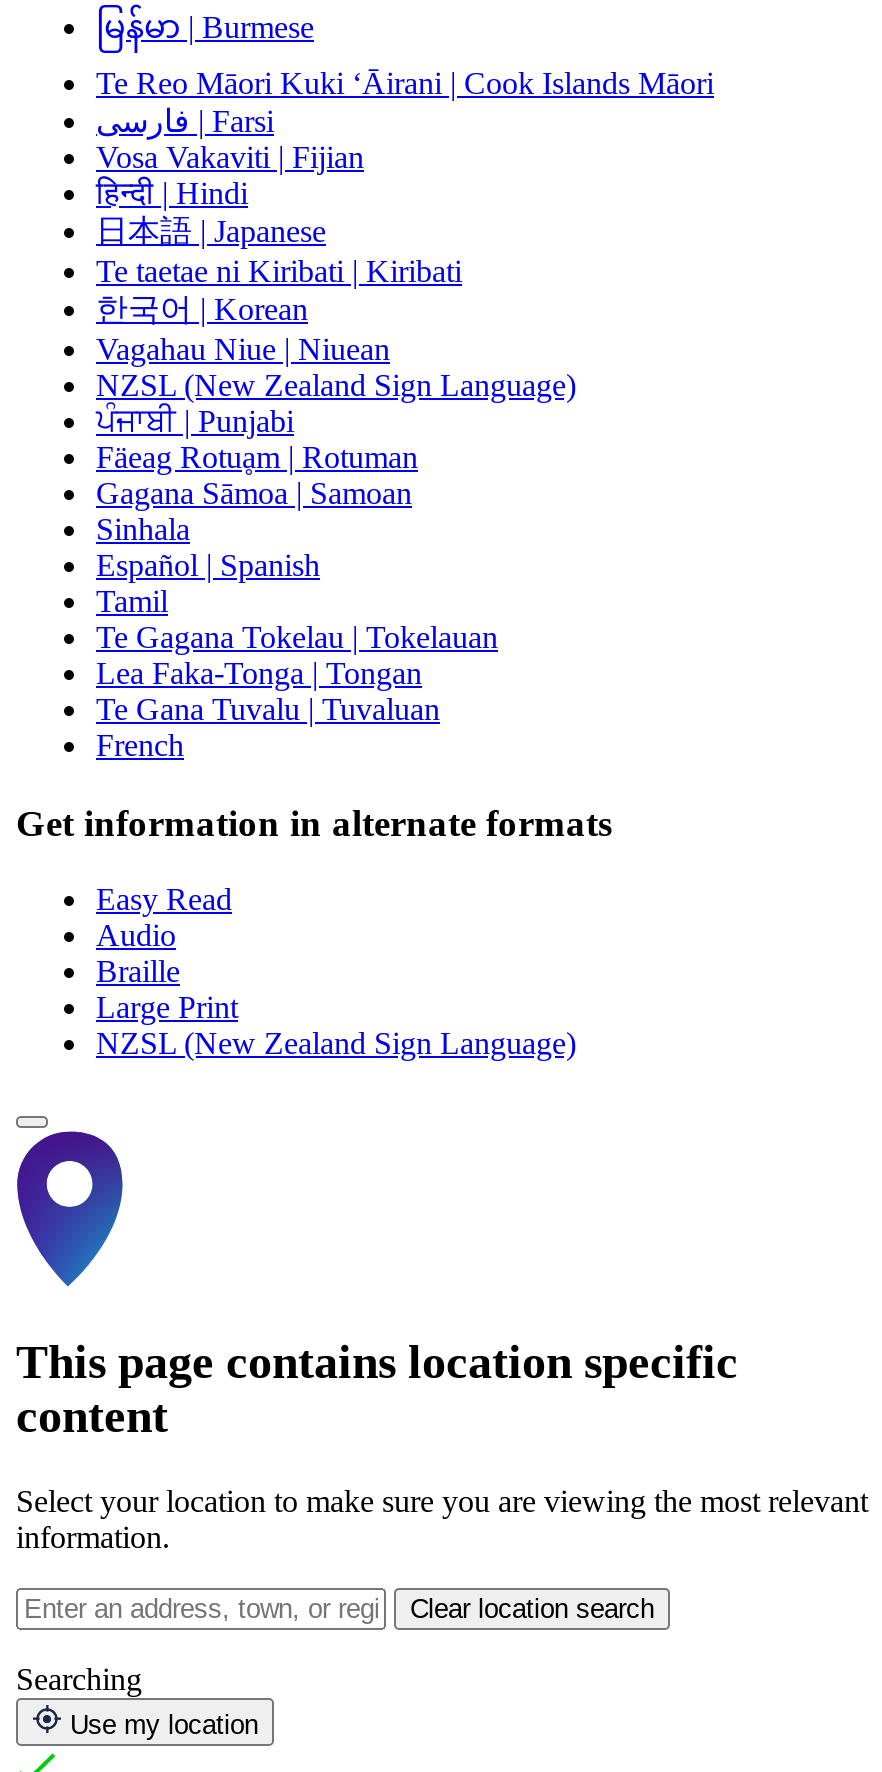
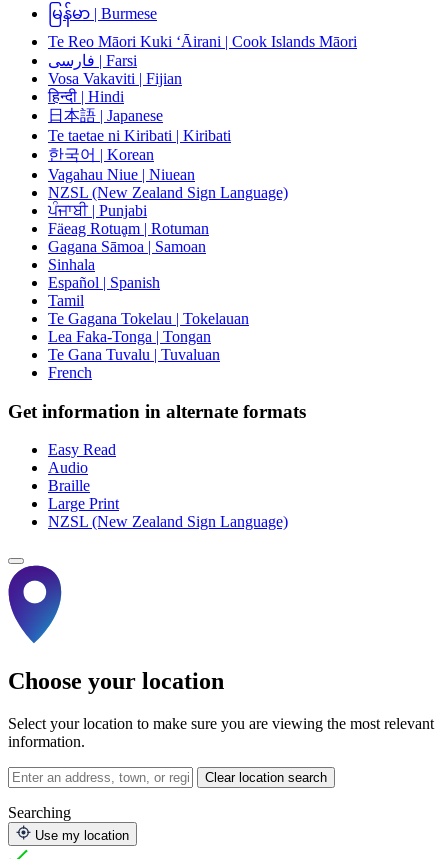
[16,1337,738,1443] This page contains location specific | content -> [8,668,224,694] Choose your location

